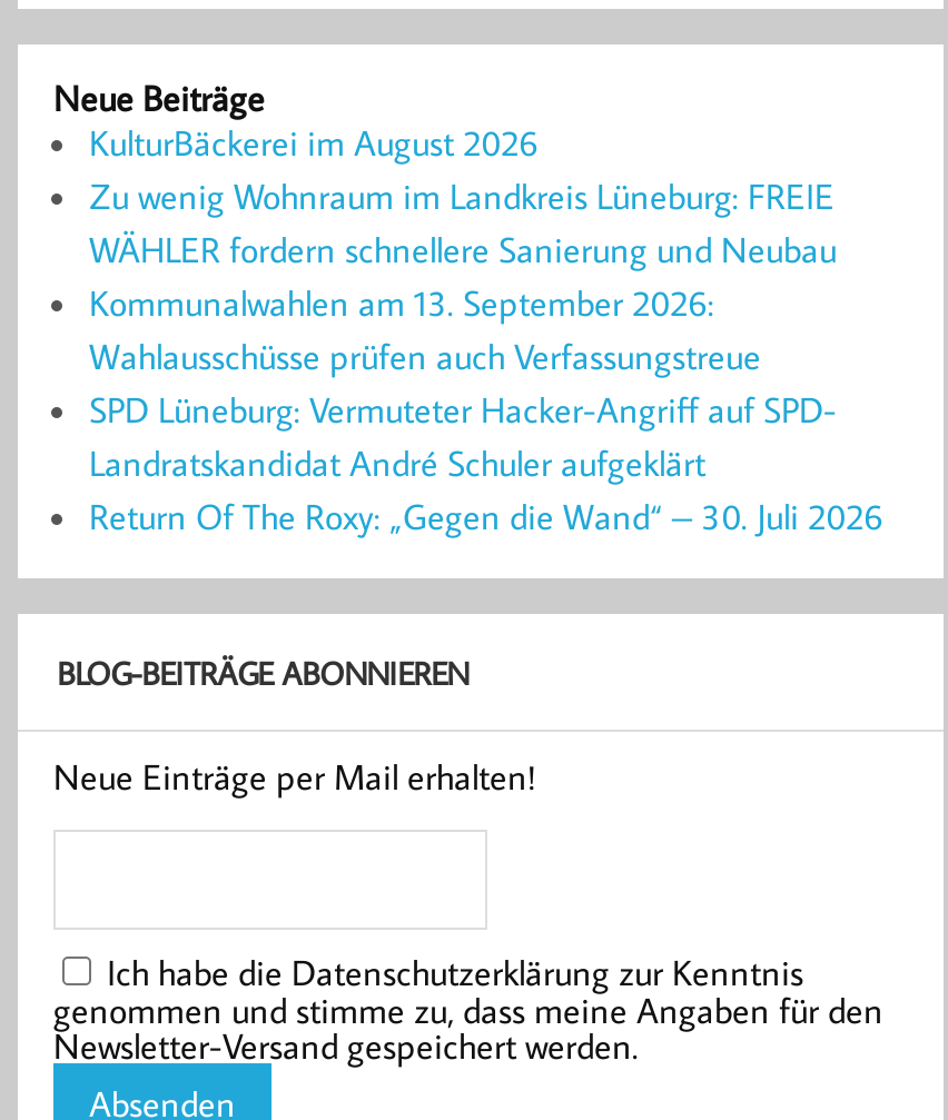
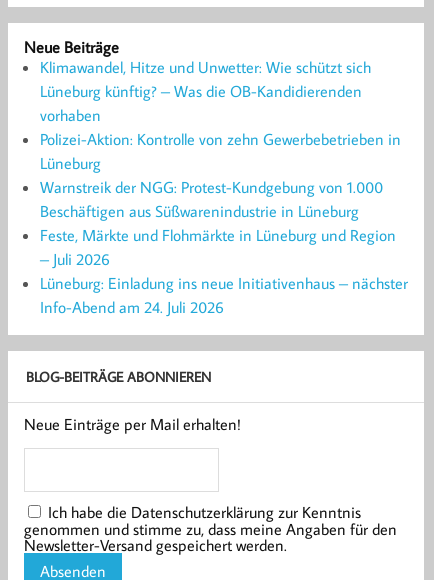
[89,121,883,539] KulturBäckerei im August 2026 | Zu wenig Wohnraum im Landkreis Lüneburg: FREIE | WÄHLER fordern schnellere Sanierung und Neubau | Kommunalwahlen am 13. September 2026: | Wahlausschüsse prüfen auch Verfassungstreue | SPD Lüneburg: Vermuteter Hacker-Angriff auf SPD- | Landratskandidat André Schuler aufgeklärt | Return Of The Roxy: „Gegen die Wand“ – 30. Juli 2026 -> [40,57,408,317] Klimawandel, Hitze und Unwetter: Wie schützt sich | Lüneburg künftig? – Was die OB-Kandidierenden | vorhaben | Polizei-Aktion: Kontrolle von zehn Gewerbebetrieben in | Lüneburg | Warnstreik der NGG: Protest-Kundgebung von 1.000 | Beschäftigen aus Süßwarenindustrie in Lüneburg | Feste, Märkte und Flohmärkte in Lüneburg und Region | – Juli 2026 | Lüneburg: Einladung ins neue Initiativenhaus – nächster | Info-Abend am 24. Juli 2026

